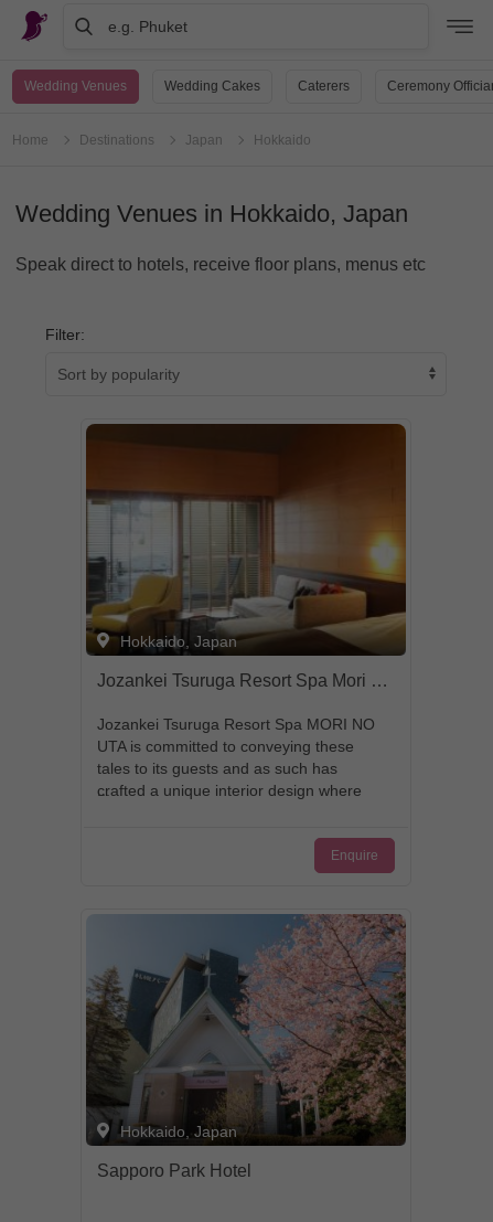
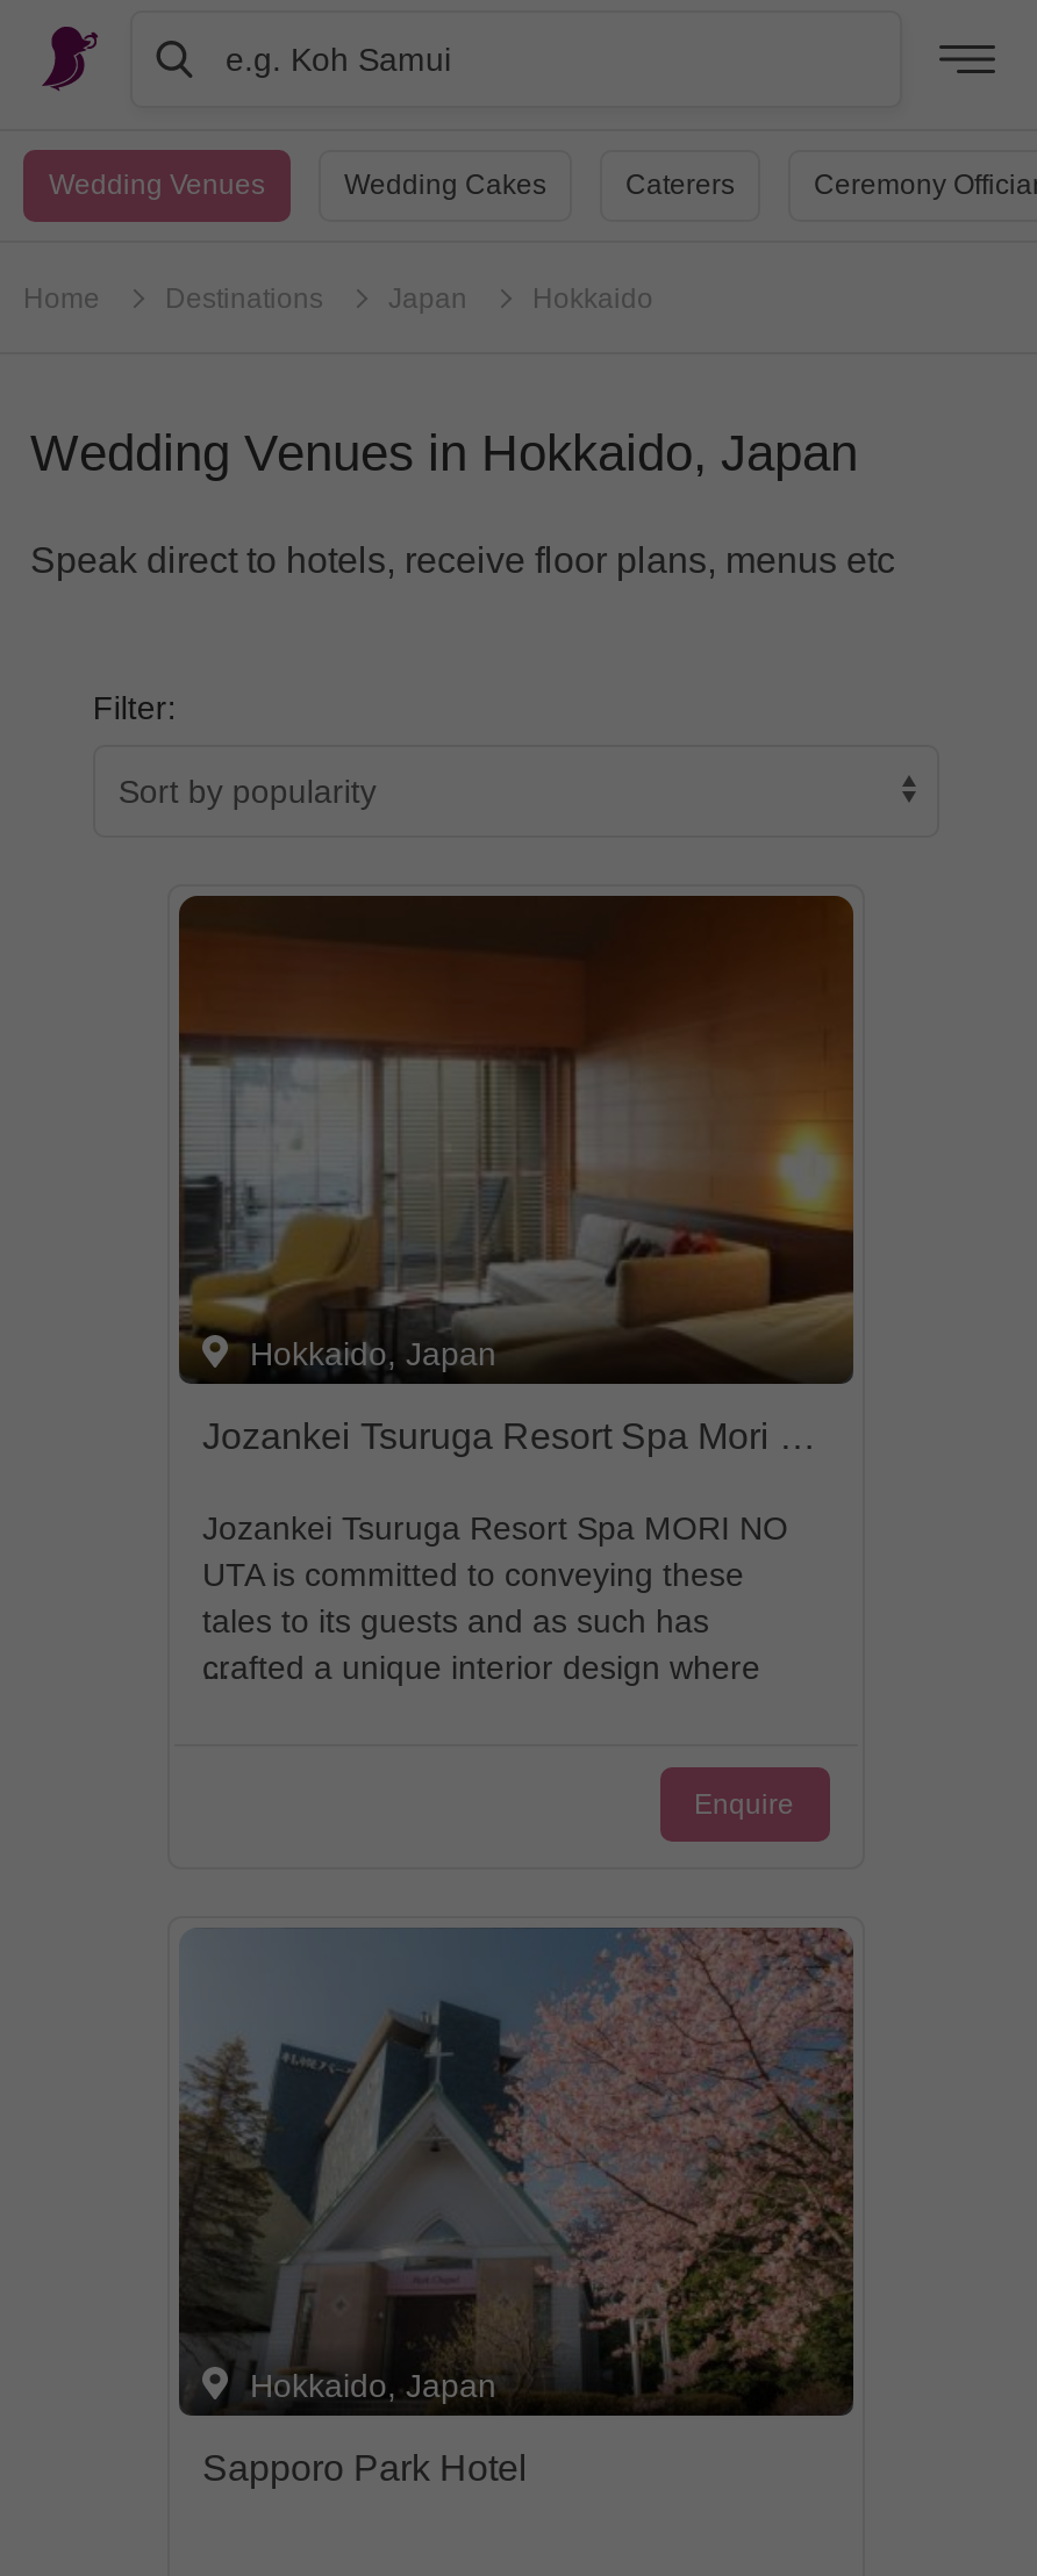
[108,17,187,35] e.g. Phuket -> [226,40,451,77] e.g. Koh Samui

